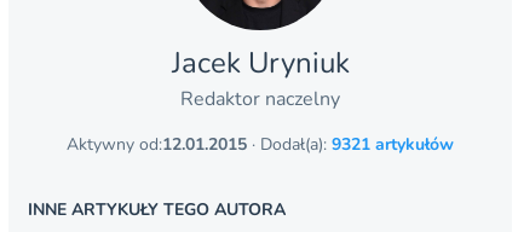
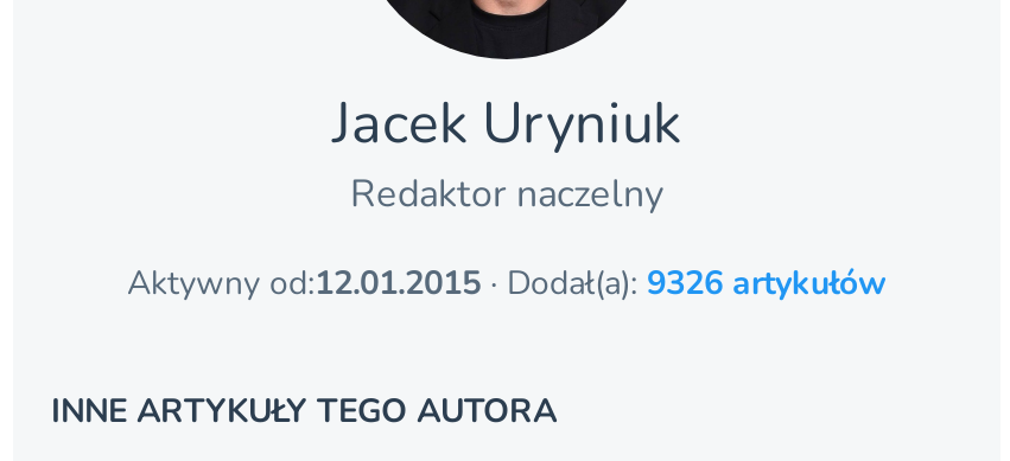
[67,133,454,156] Aktywny od:12.01.2015 · Dodał(a): 9321 artykułów -> [127,261,887,306] Aktywny od:12.01.2015 · Dodał(a): 9326 artykułów

